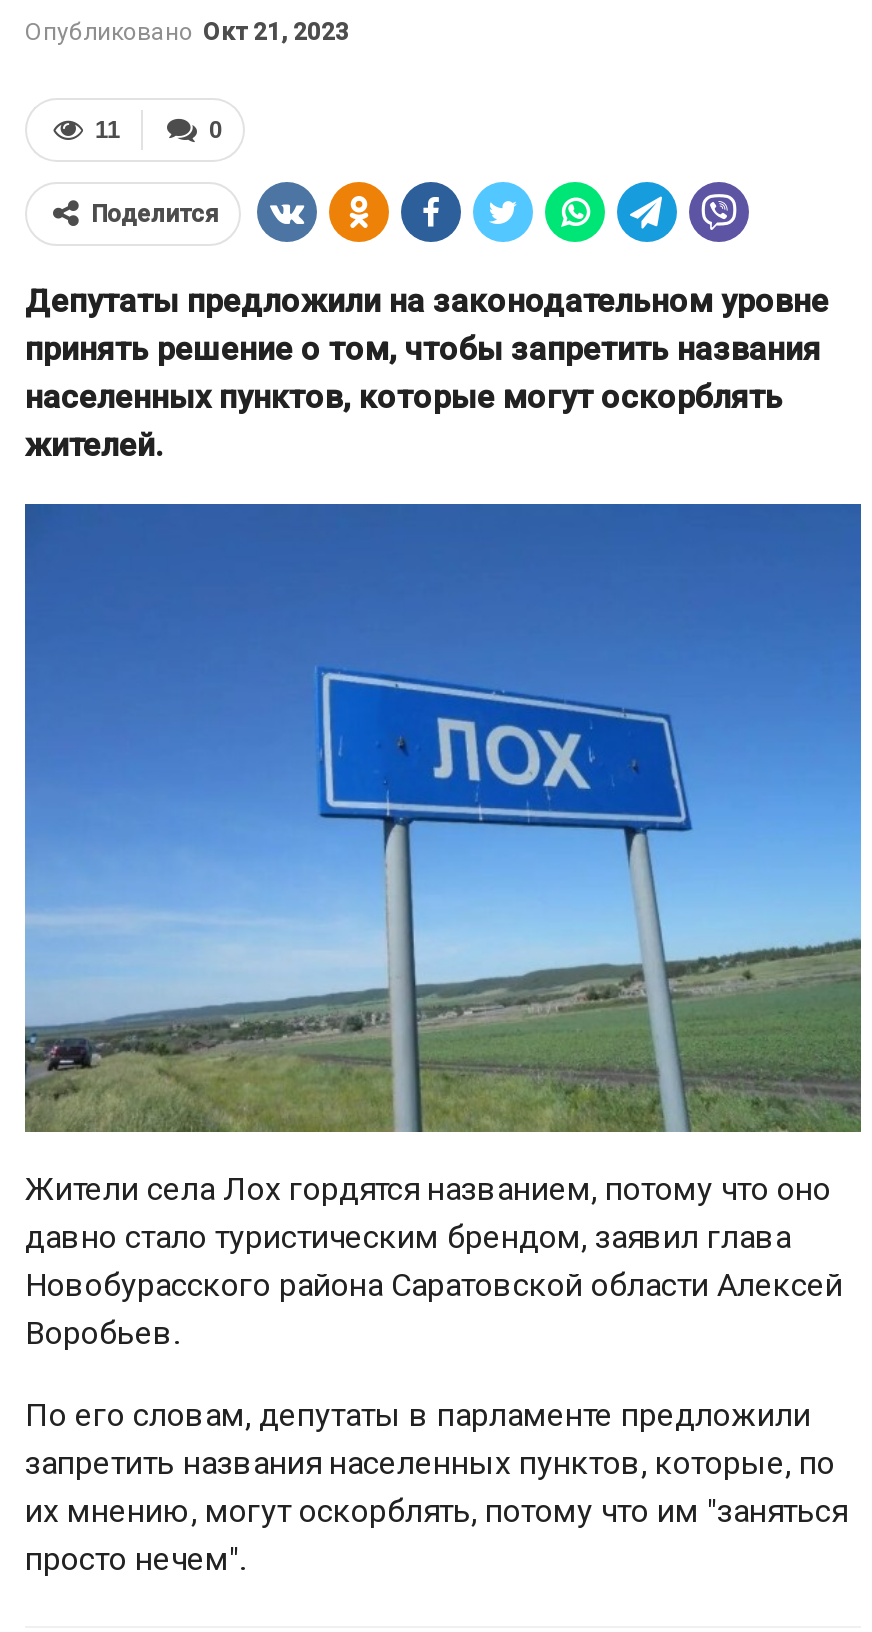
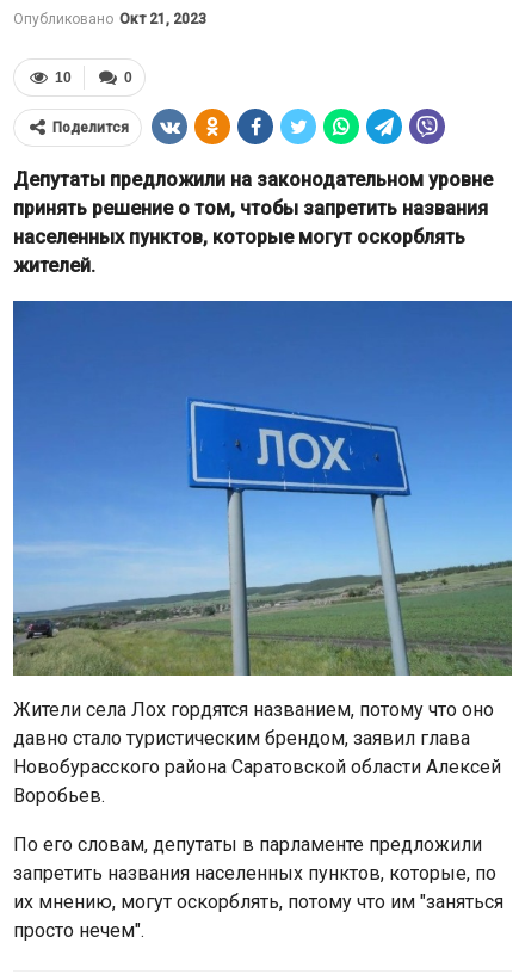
[95,116,121,144] 11 -> [55,69,72,86] 10

